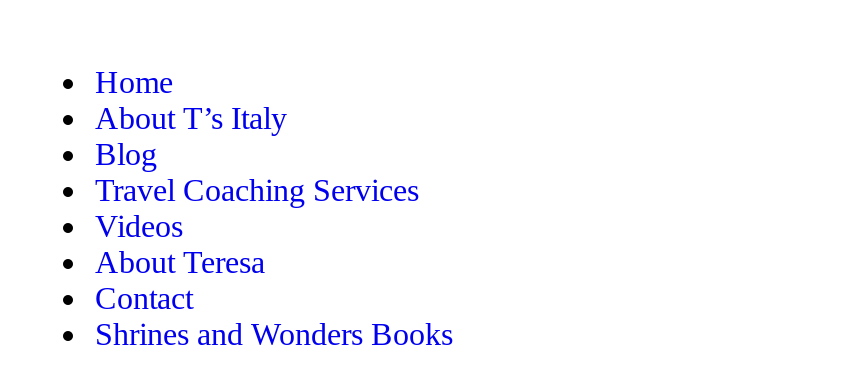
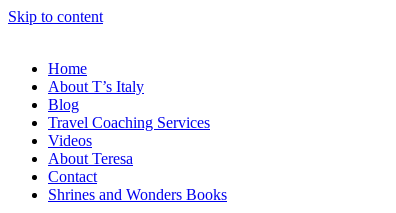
none -> [8,8,103,25] Skip to content

